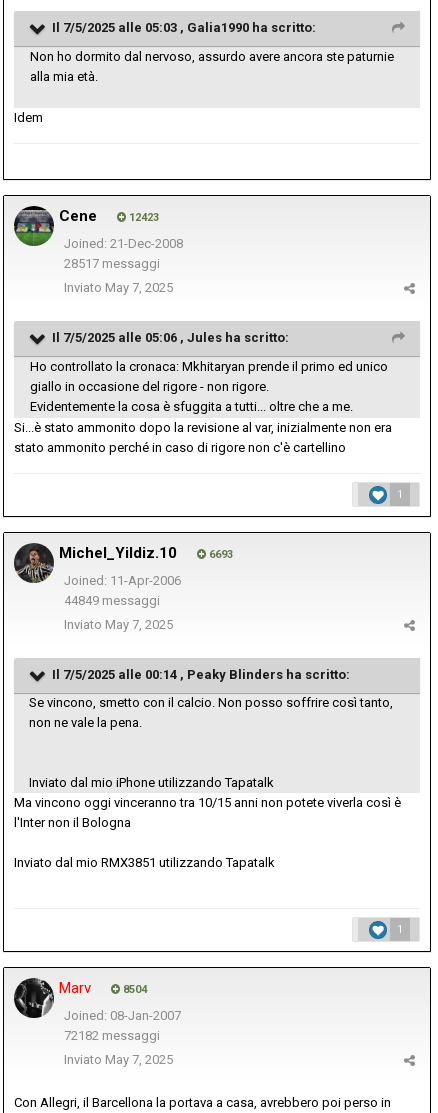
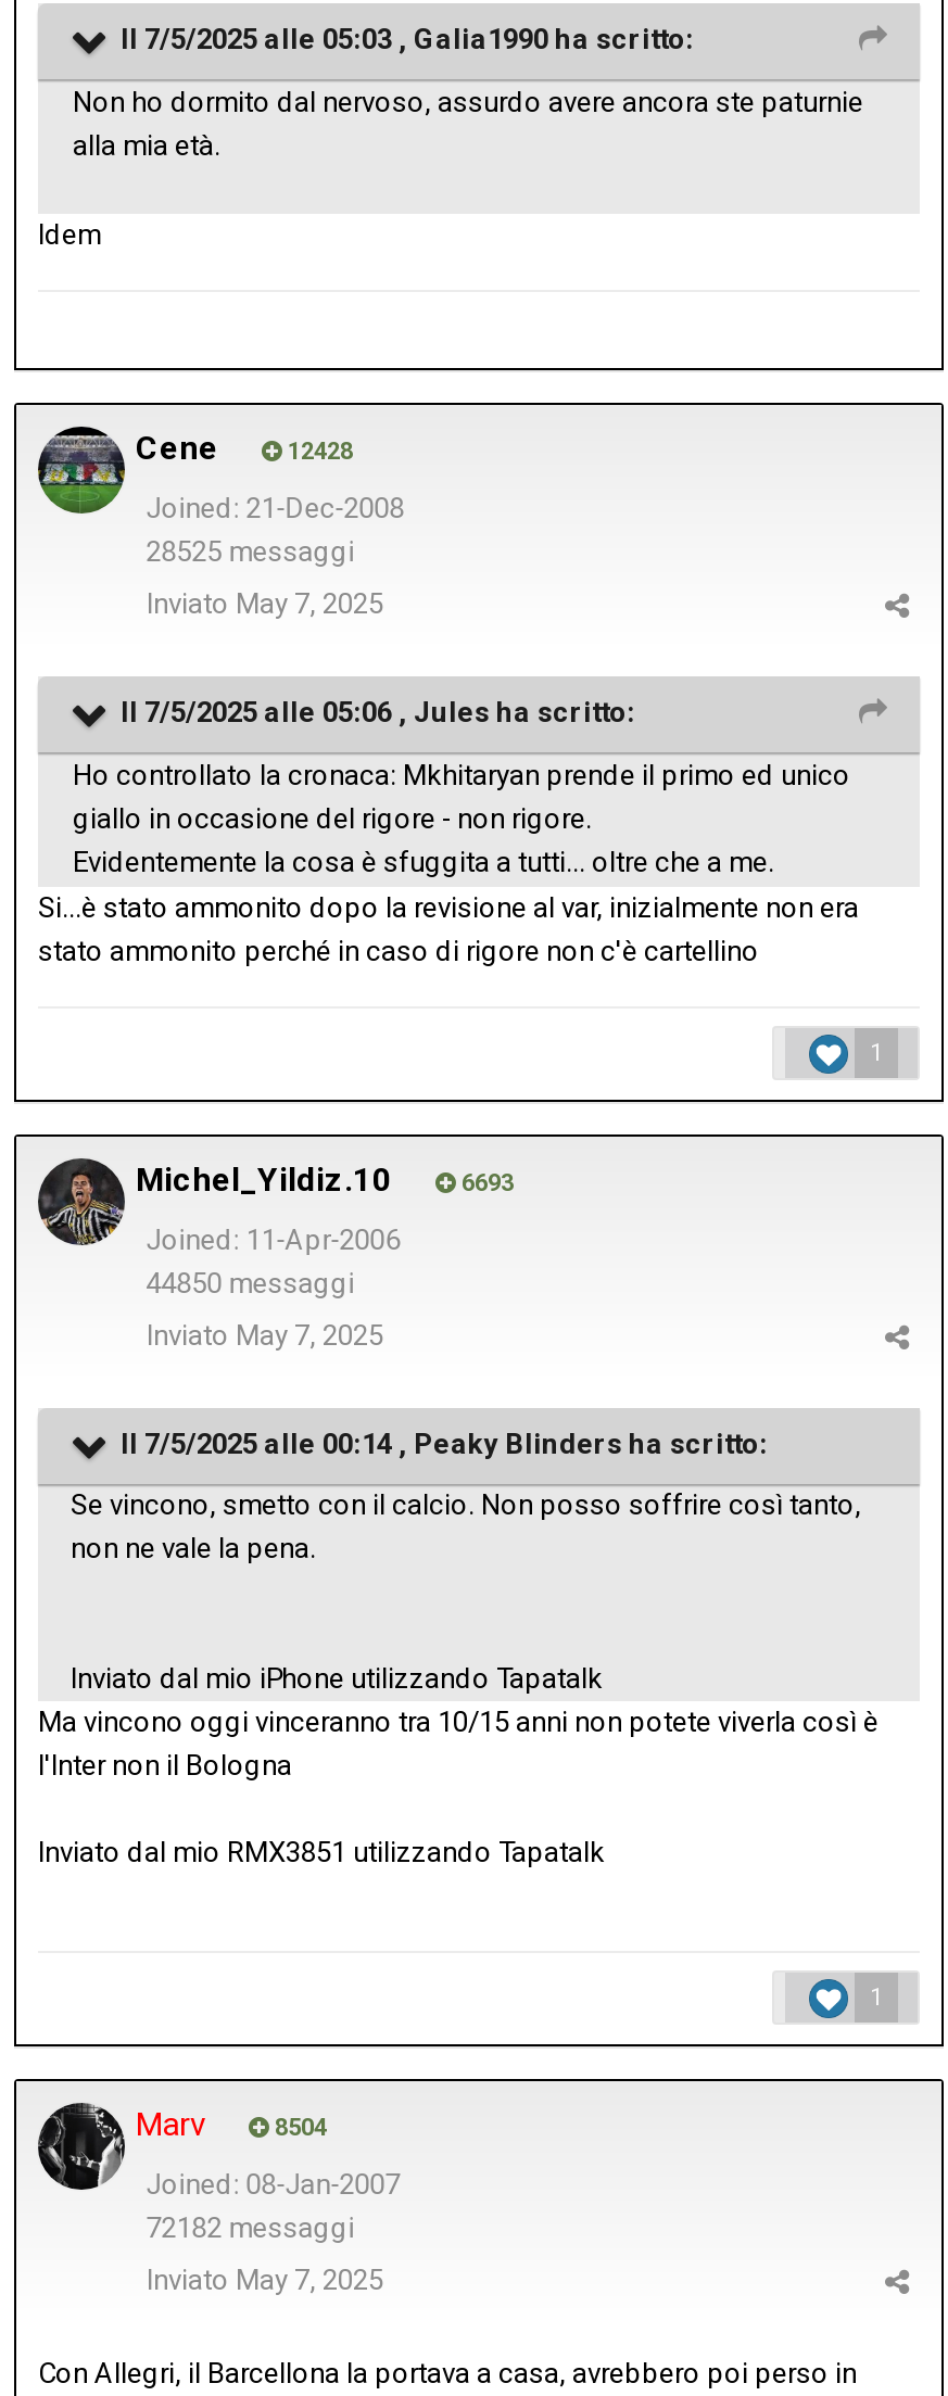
[126,211,159,224] 12423 -> [281,438,353,466] 12428
[64,256,160,271] 28517 messaggi -> [146,536,355,569] 28525 messaggi
[64,593,160,608] 44849 messaggi -> [146,1268,355,1301] 44850 messaggi

